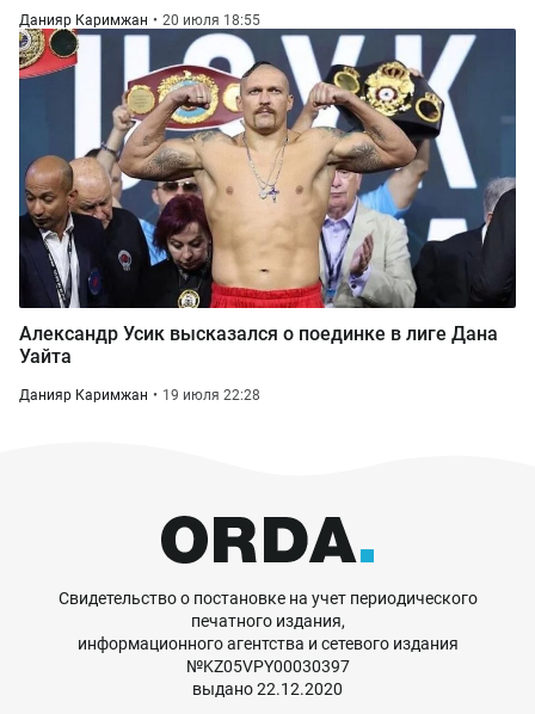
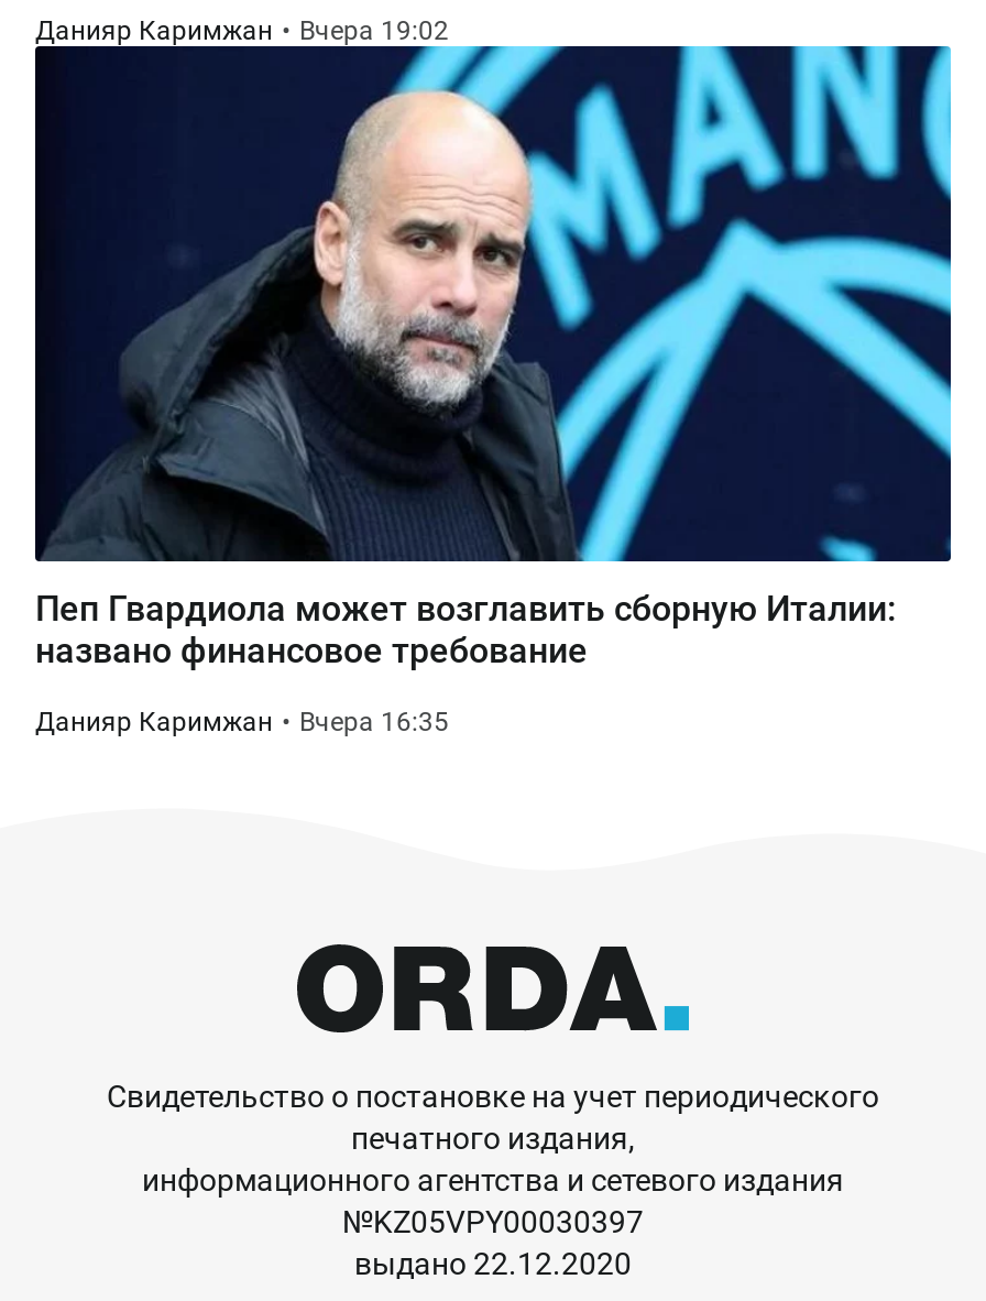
[18,12,517,309] [image] | Данияр Каримжан 20 июля 18:55 -> [33,15,953,564] [image] | Данияр Каримжан Вчера 19:02
[19,322,498,368] Александр Усик высказался о поединке в лиге Дана | Уайта -> [35,588,896,671] Пеп Гвардиола может возглавить сборную Италии: | названо финансовое требование
[19,387,260,404] Данияр Каримжан 19 июля 22:28 -> [35,707,449,737] Данияр Каримжан Вчера 16:35

